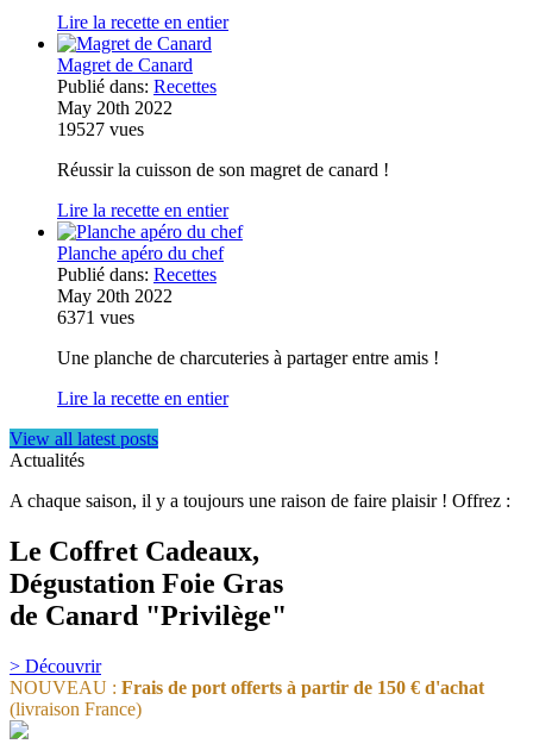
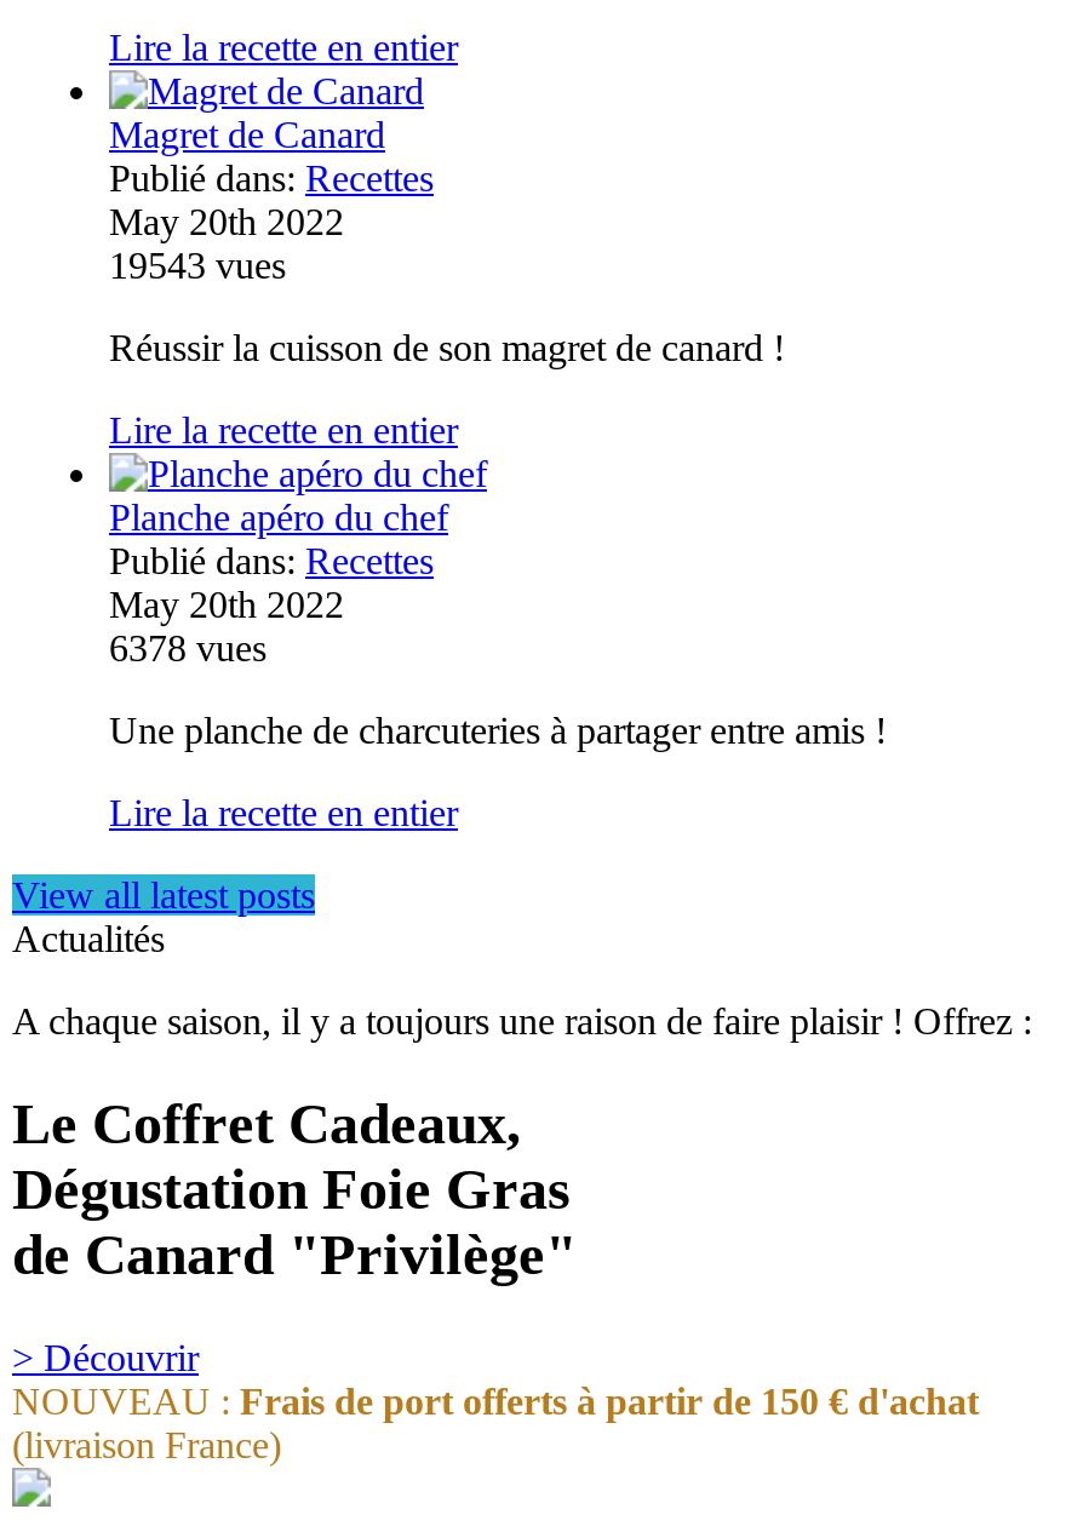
[57,119,144,139] 19527 vues -> [109,245,286,286] 19543 vues
[57,307,134,327] 6371 vues -> [109,627,266,669] 6378 vues

